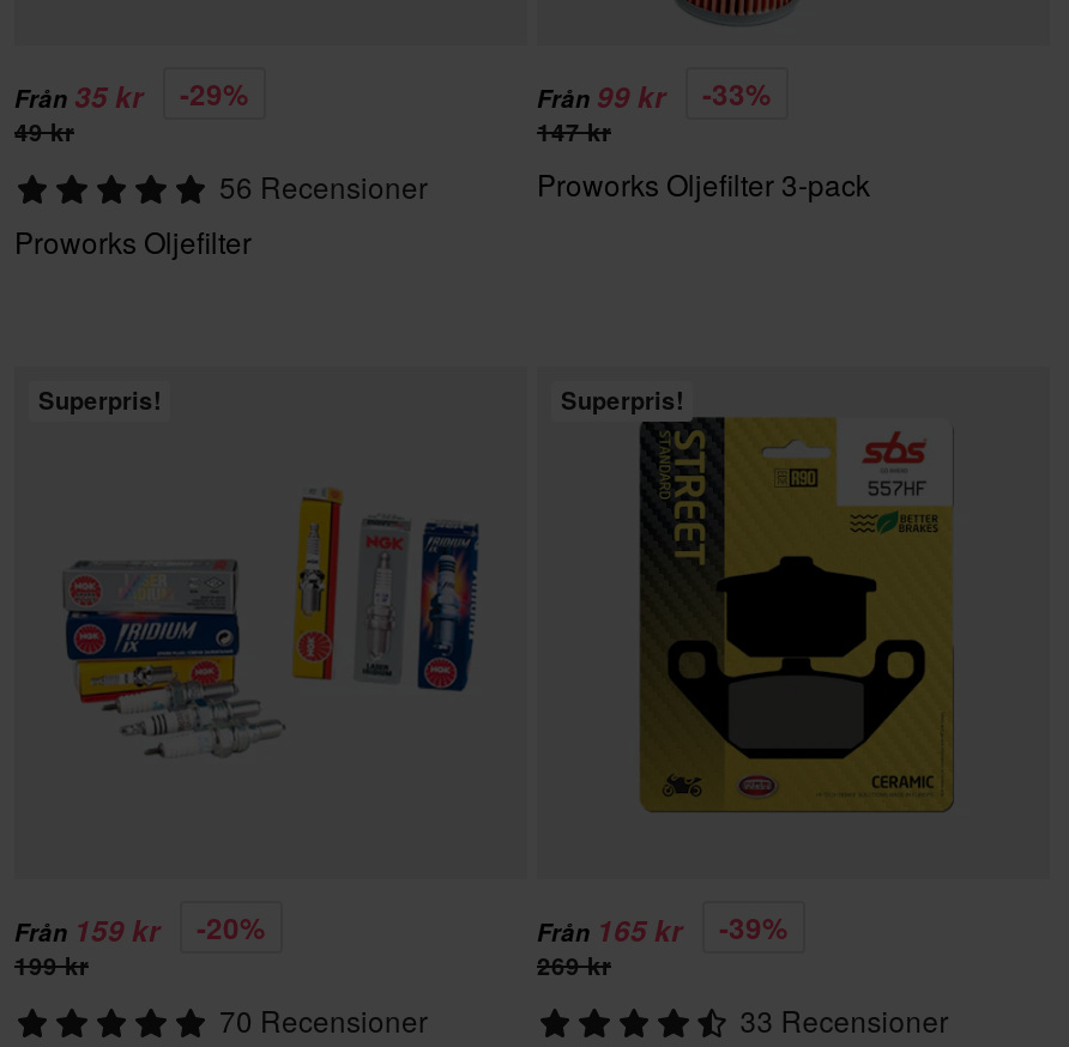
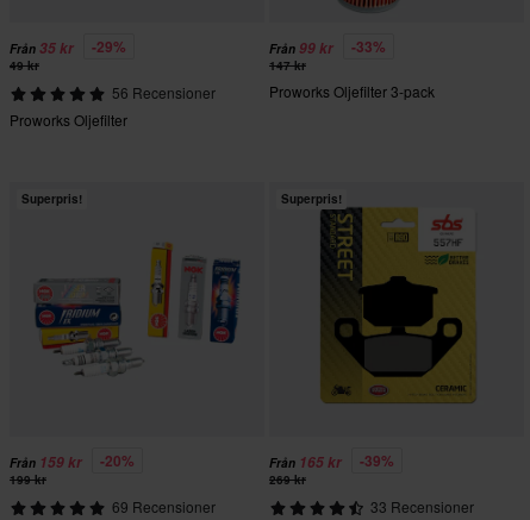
[219,999,428,1040] 70 Recensioner -> [111,496,215,516] 69 Recensioner

